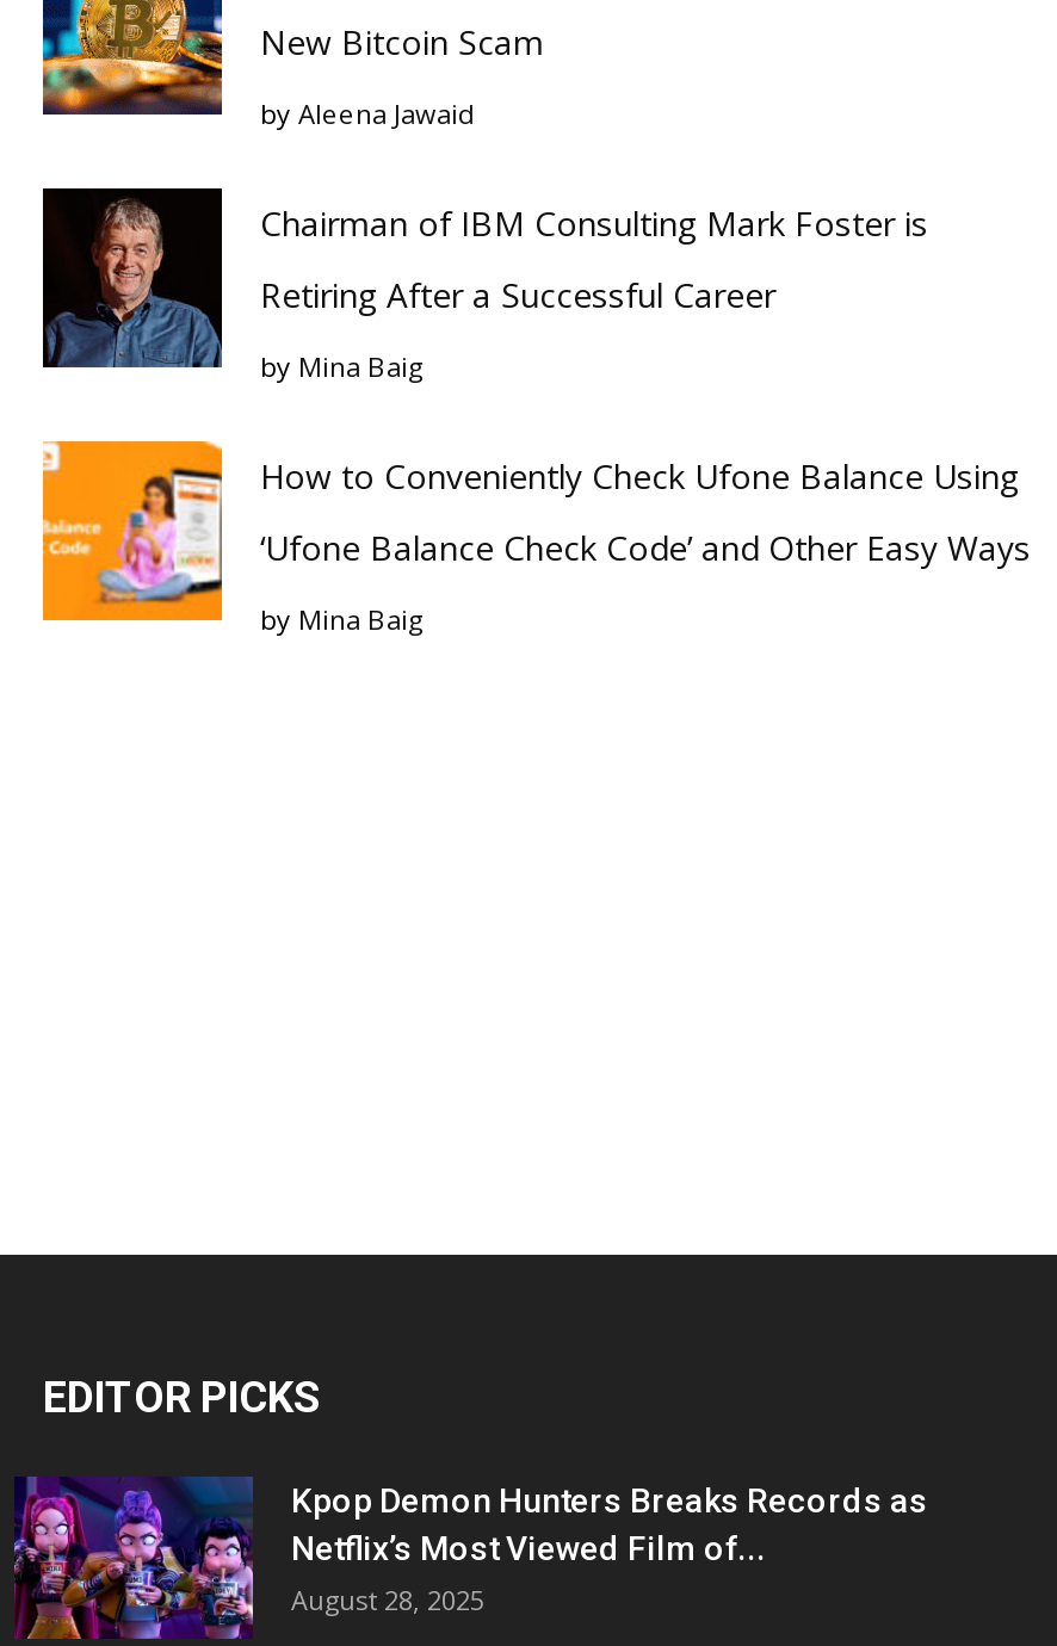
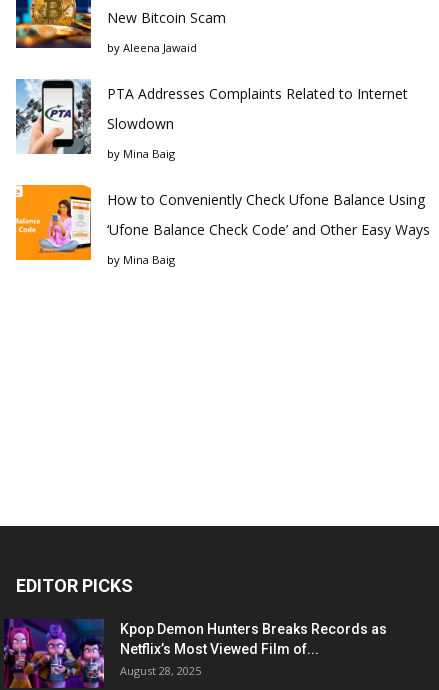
[41,186,928,370] [image] | Chairman of IBM Consulting Mark Foster is -> [15,78,408,155] [image] | PTA Addresses Complaints Related to Internet
[260,271,775,317] Retiring After a Successful Career -> [107,114,174,133] Slowdown

